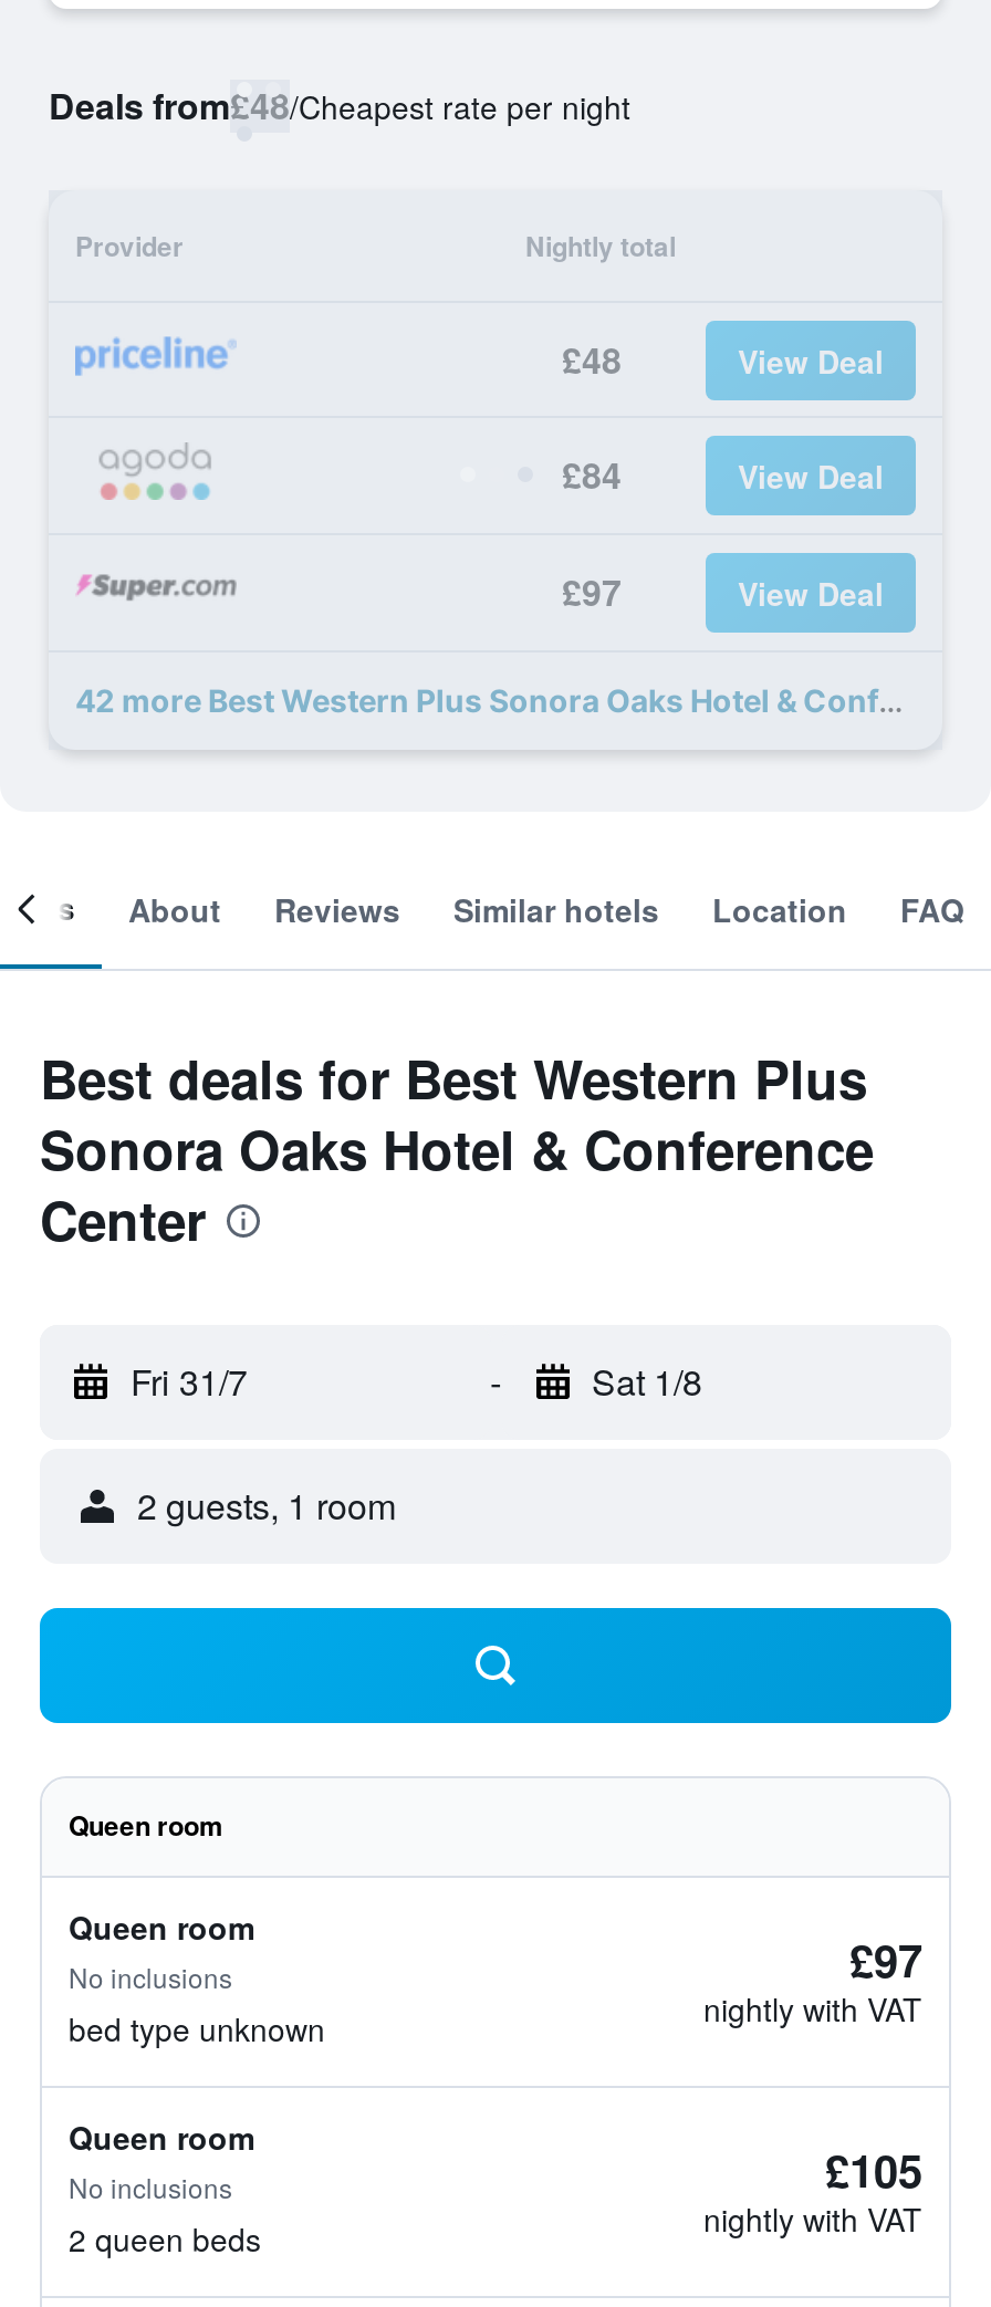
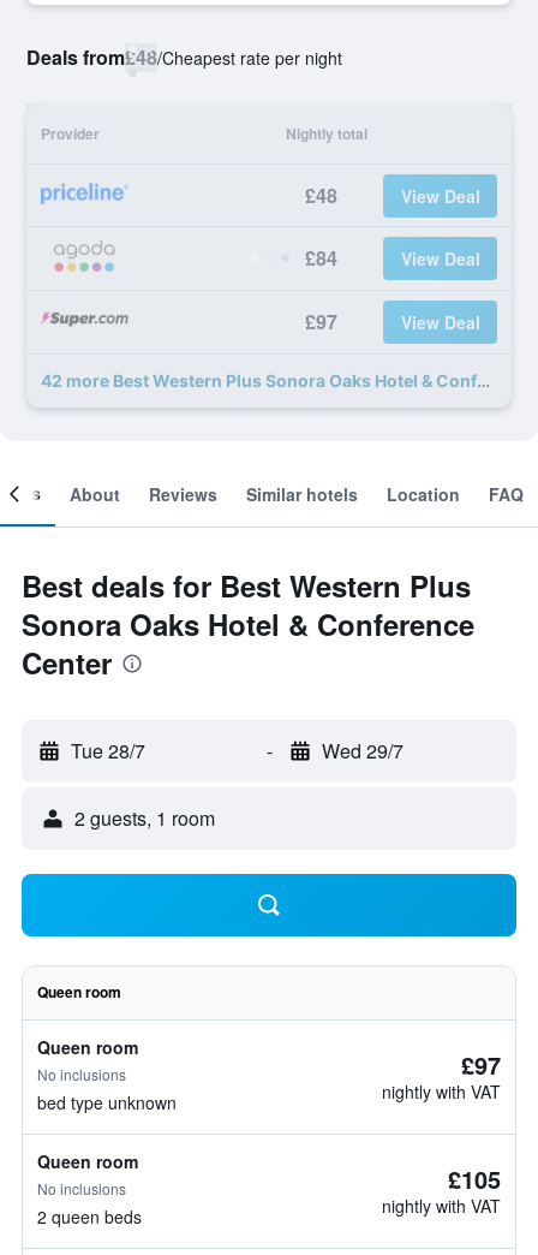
[131,1356,248,1407] Fri 31/7 -> [71,737,145,765] Tue 28/7
[592,1356,702,1407] Sat 1/8 -> [321,737,403,765] Wed 29/7

